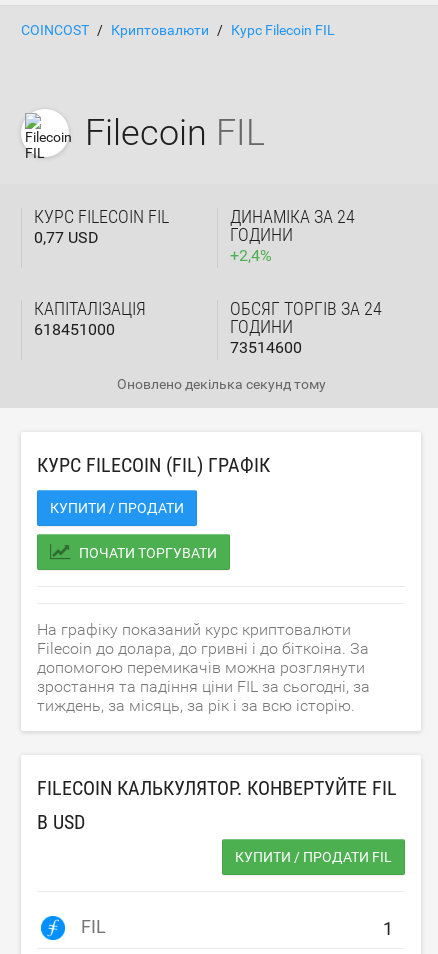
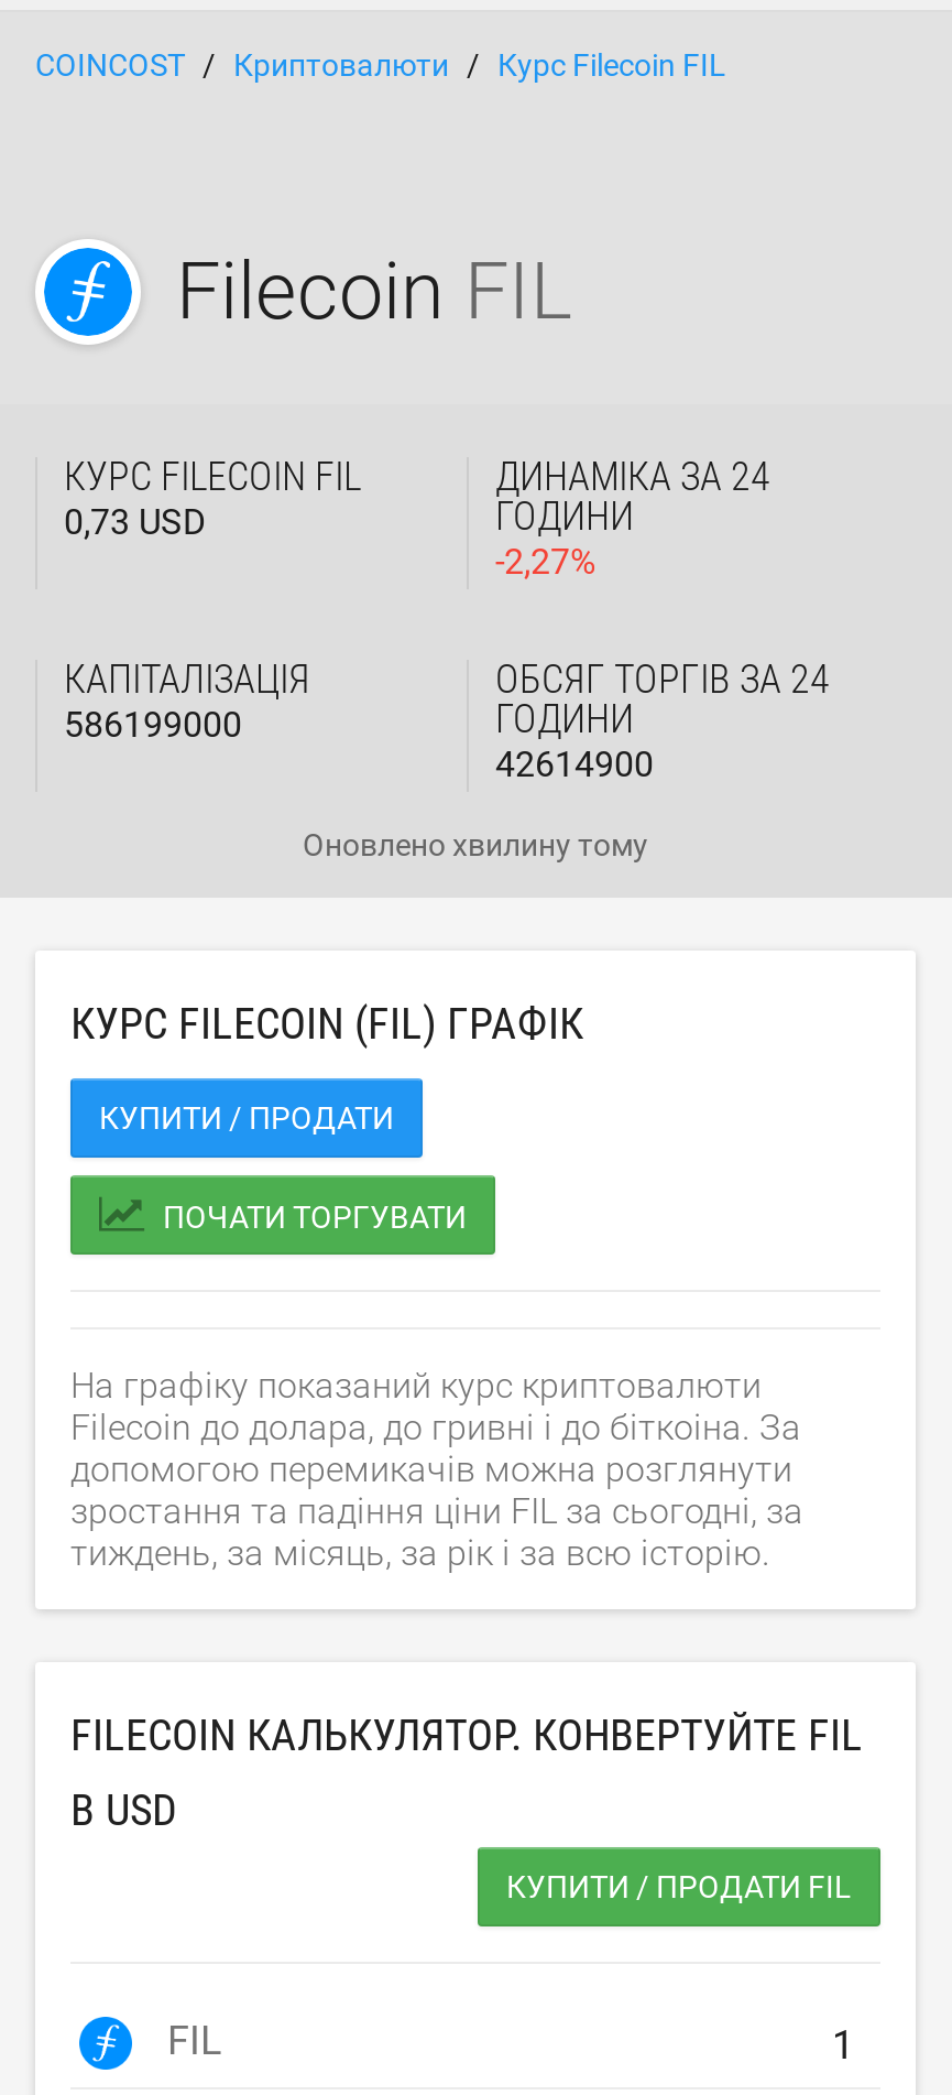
[24,113,72,159] [image] -> [42,246,145,347] [image]
[34,228,99,247] 0,77 USD -> [64,501,207,543] 0,73 USD
[230,246,272,265] +2,4% -> [495,541,597,583] -2,27%
[34,320,115,339] 618451000 -> [64,704,242,746] 586199000
[230,338,302,357] 73514600 -> [495,743,654,785] 42614900
[116,376,325,392] Оновлено декілька секунд тому -> [303,827,648,862] Оновлено хвилину тому

